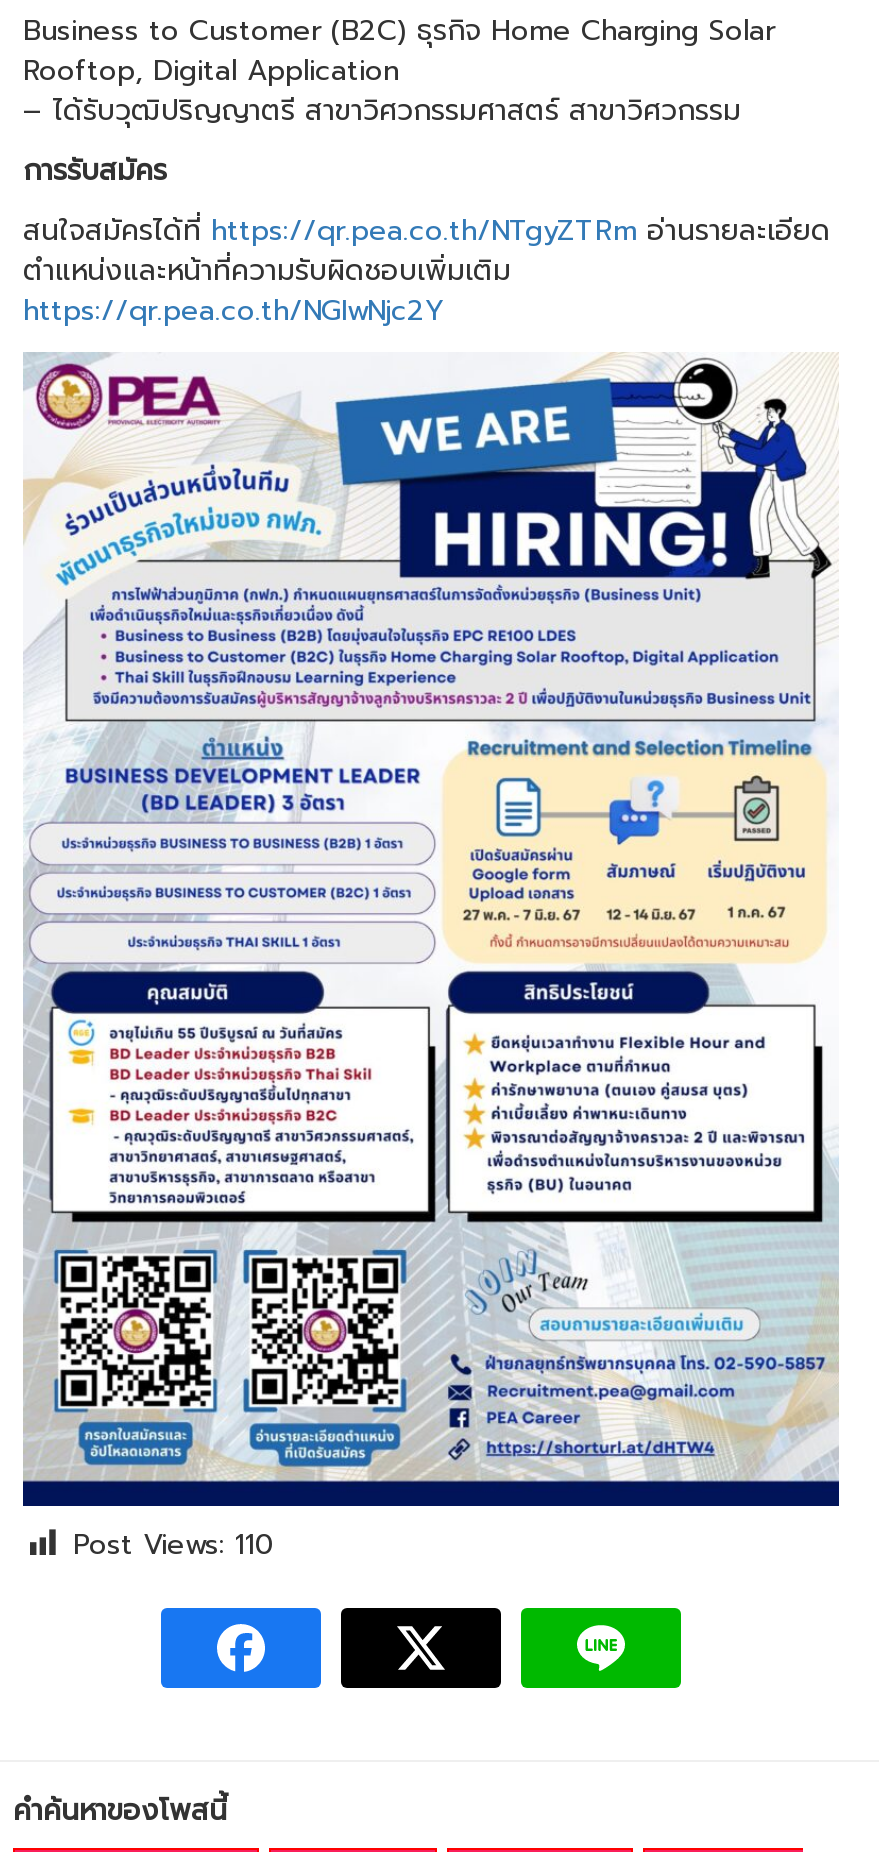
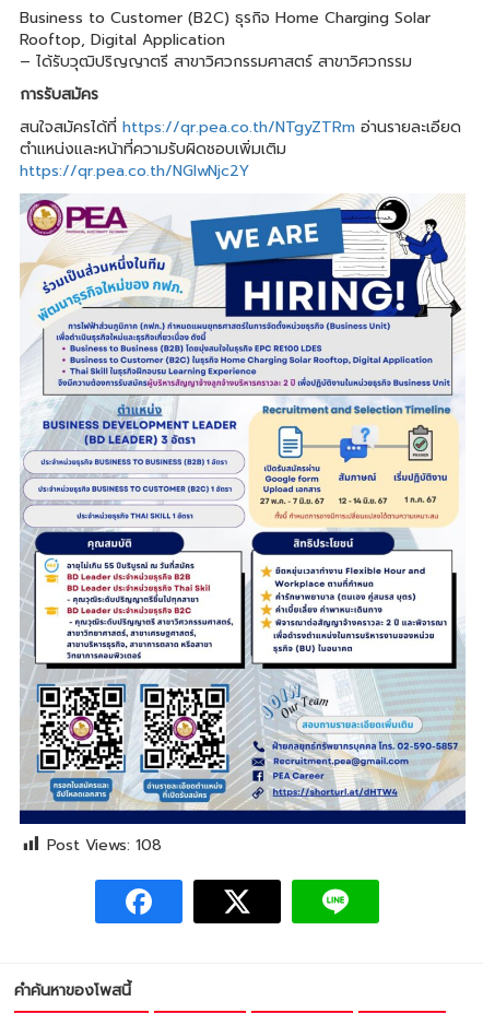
[73,1524,275,1566] Post Views: 110 -> [47,834,162,857] Post Views: 108

